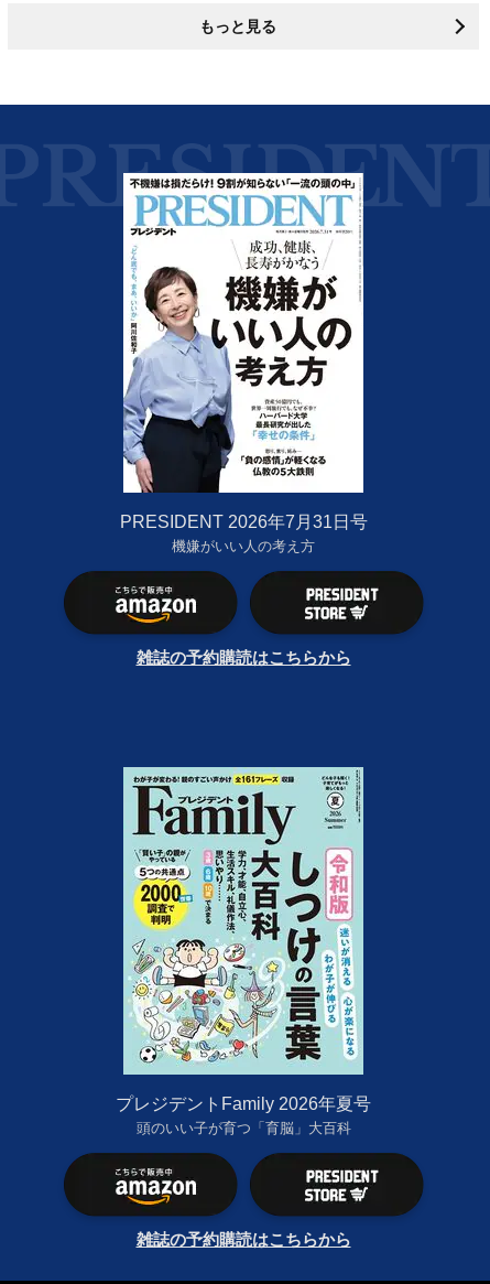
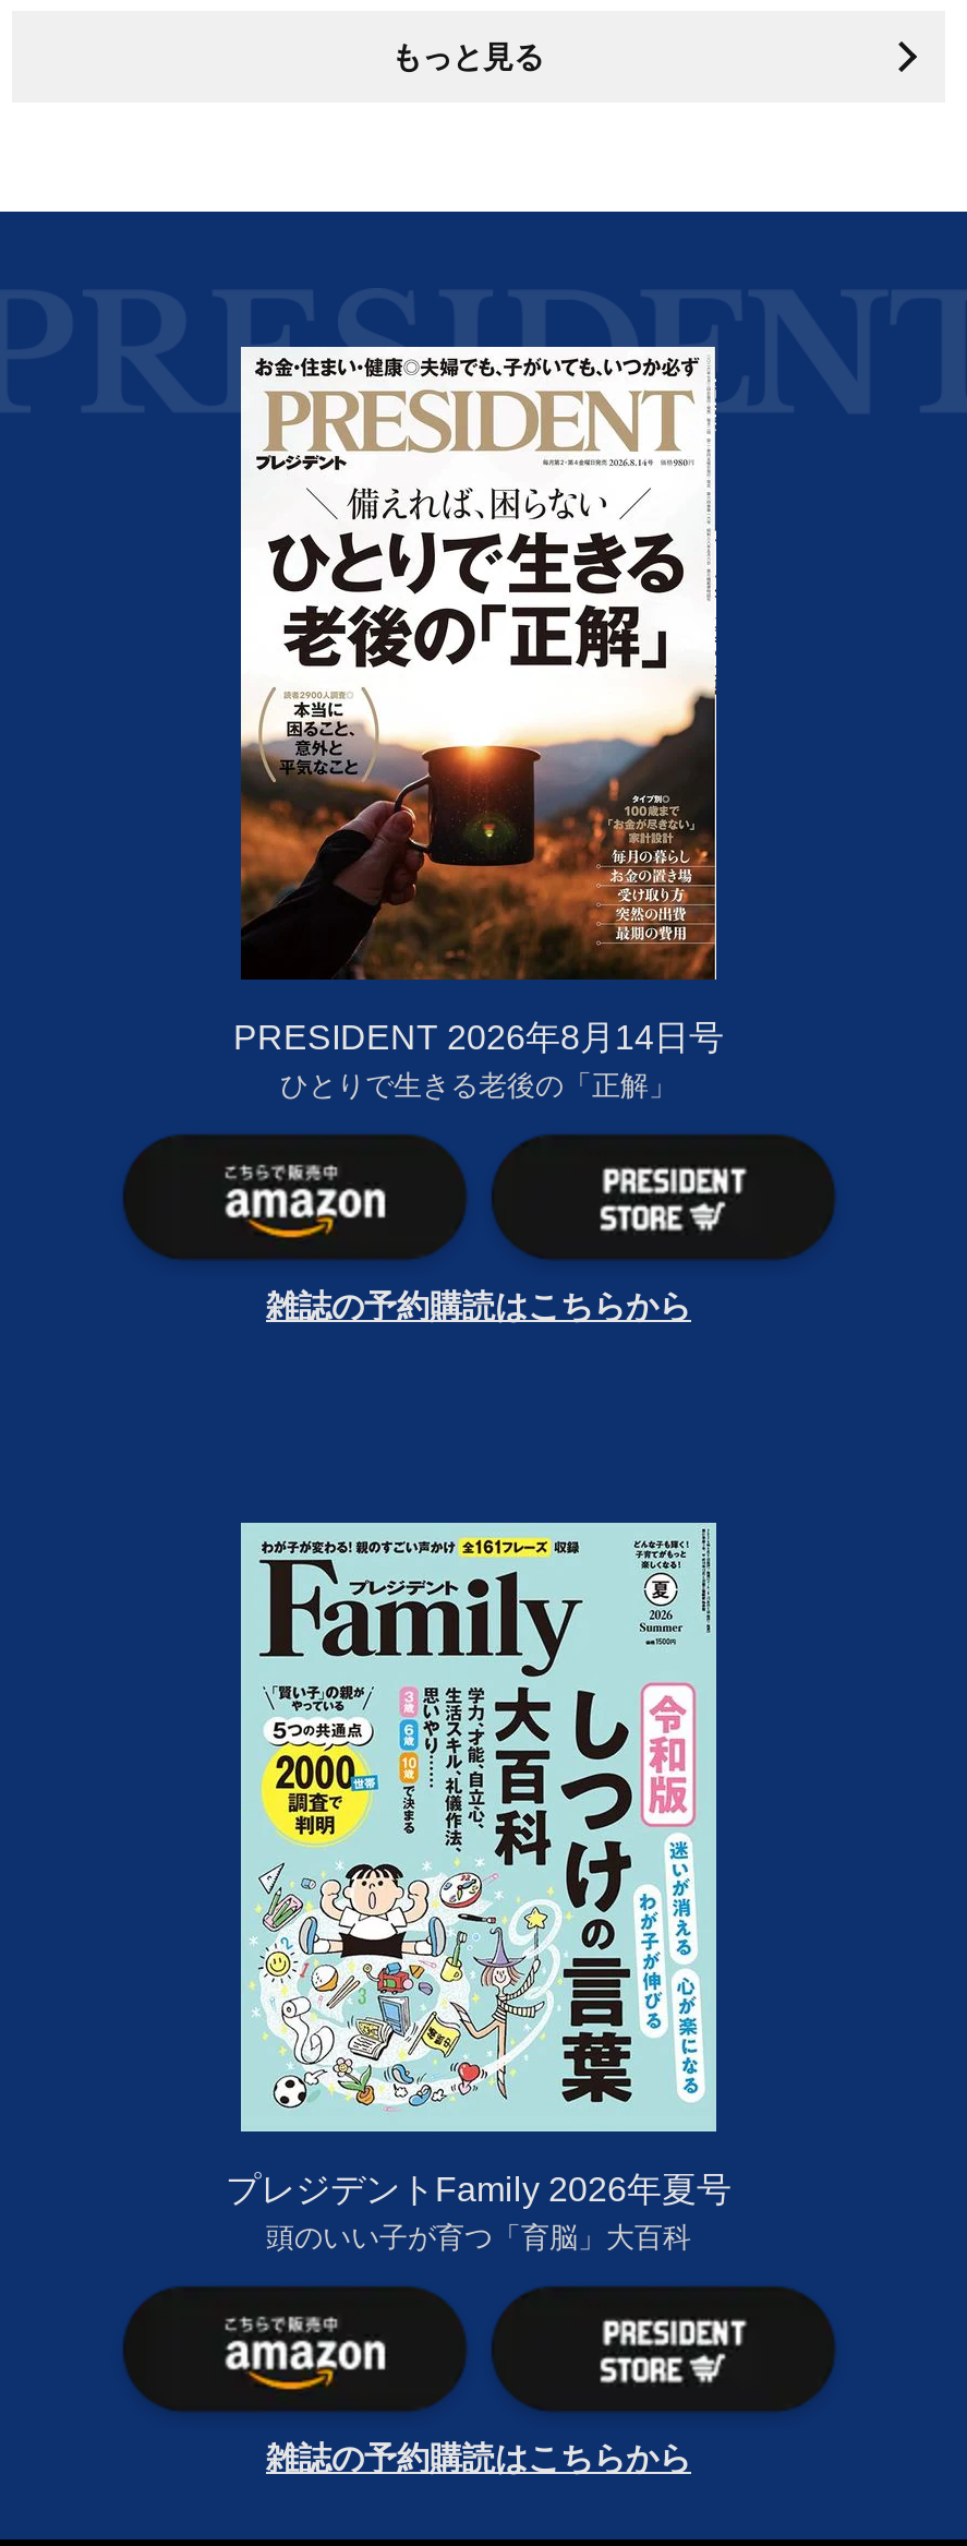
[119,176,367,554] [image] | PRESIDENT 2026年7月31日号 | 機嫌がいい人の考え方 -> [233,351,724,1102] [image] | PRESIDENT 2026年8月14日号 | ひとりで生きる老後の「正解」

